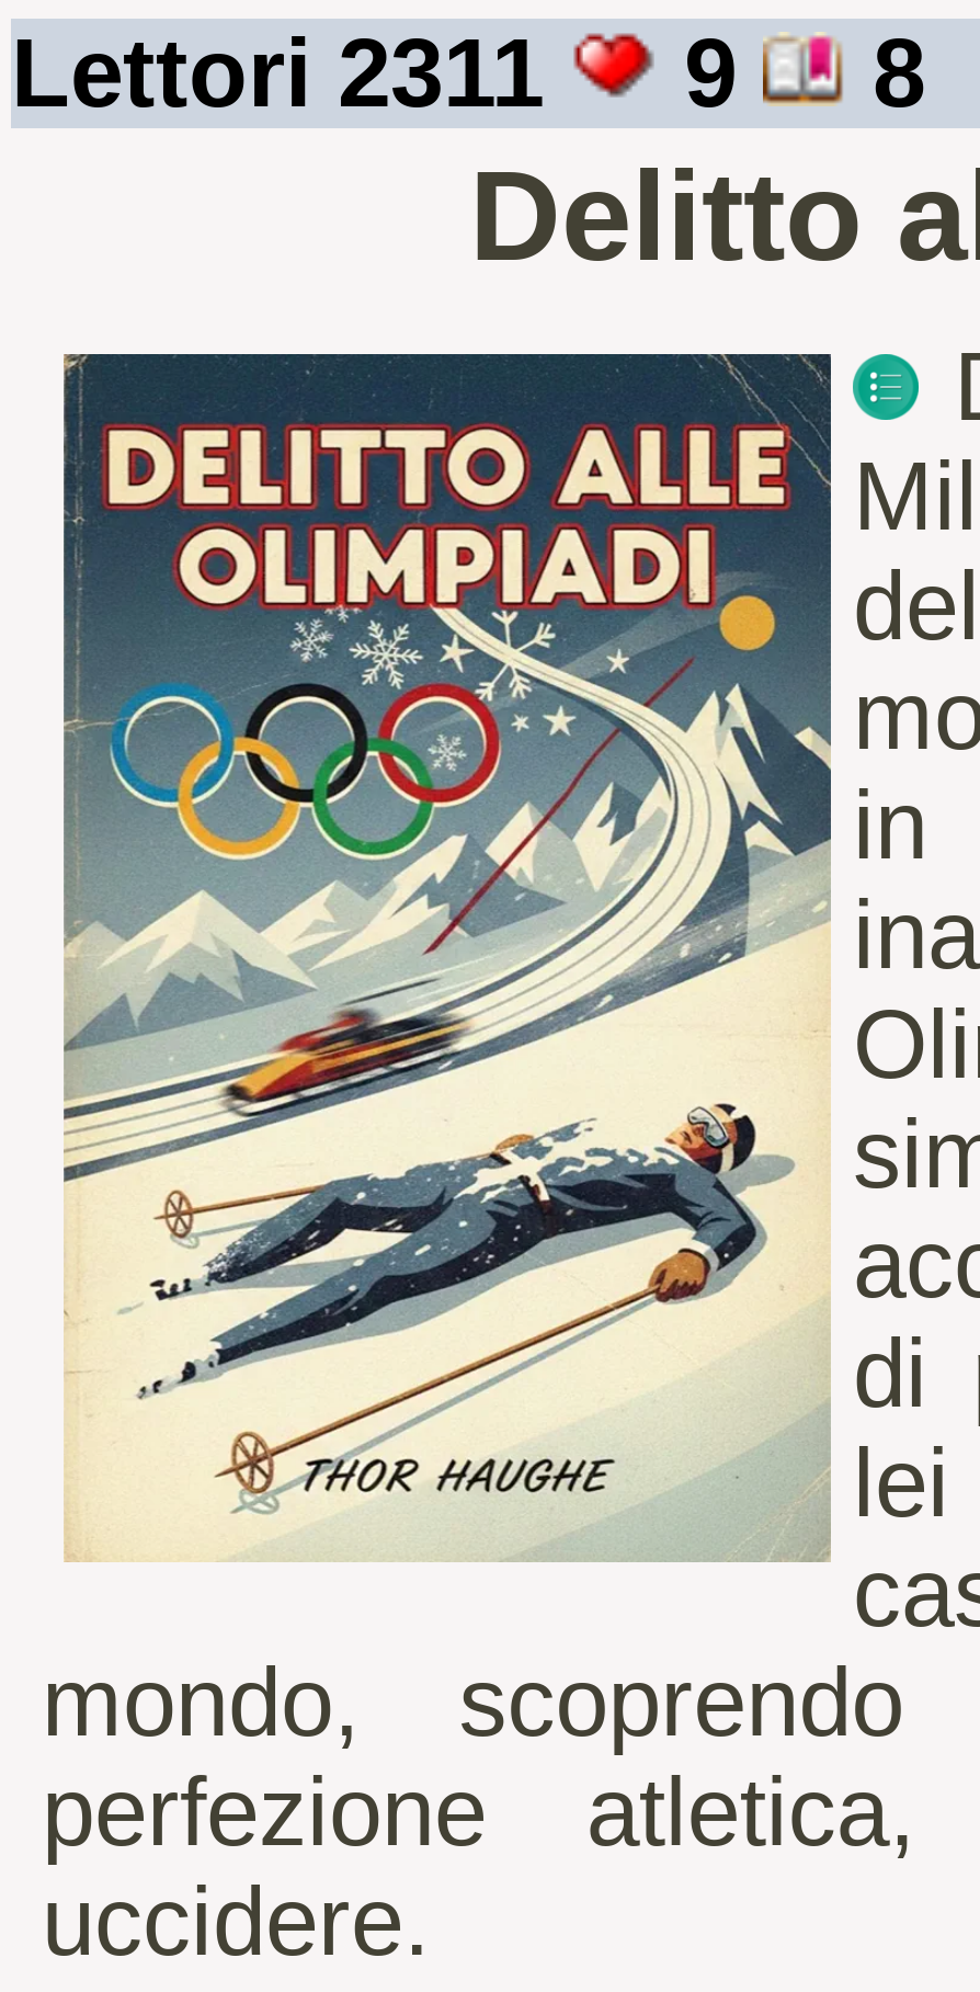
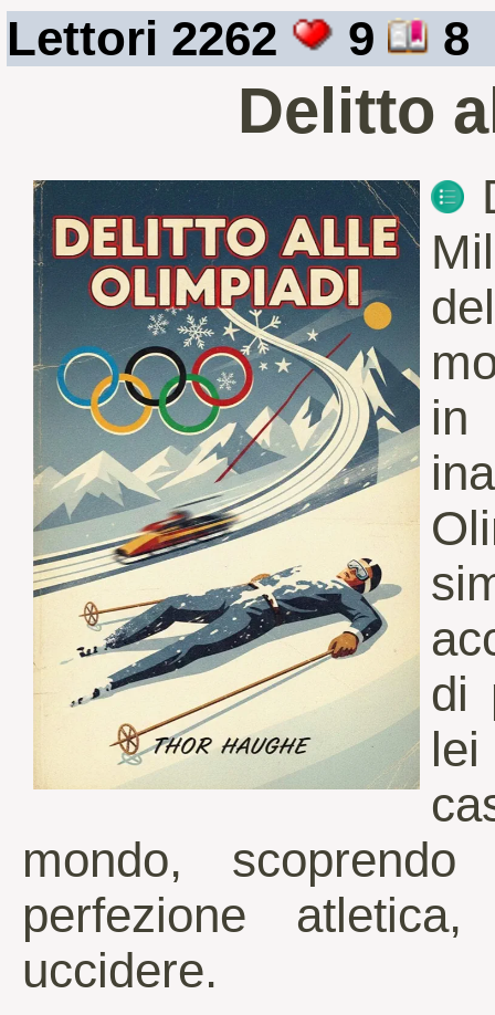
[11,19,925,126] Lettori 2311 9 8 -> [7,11,470,65] Lettori 2262 9 8

